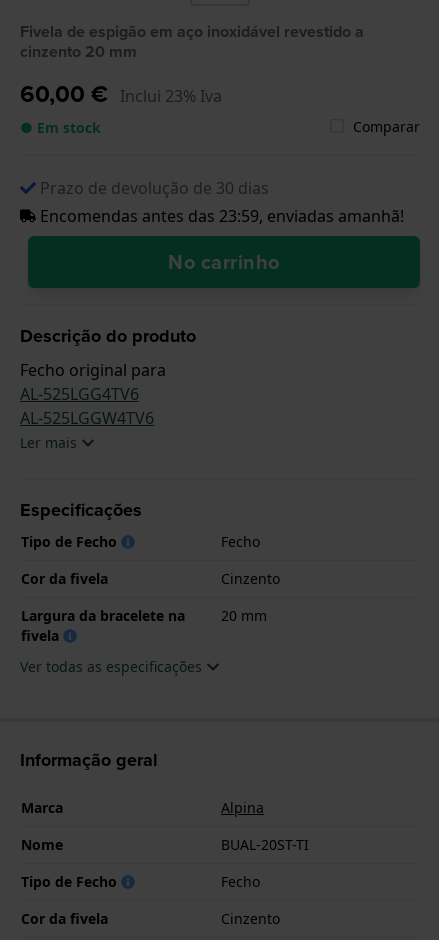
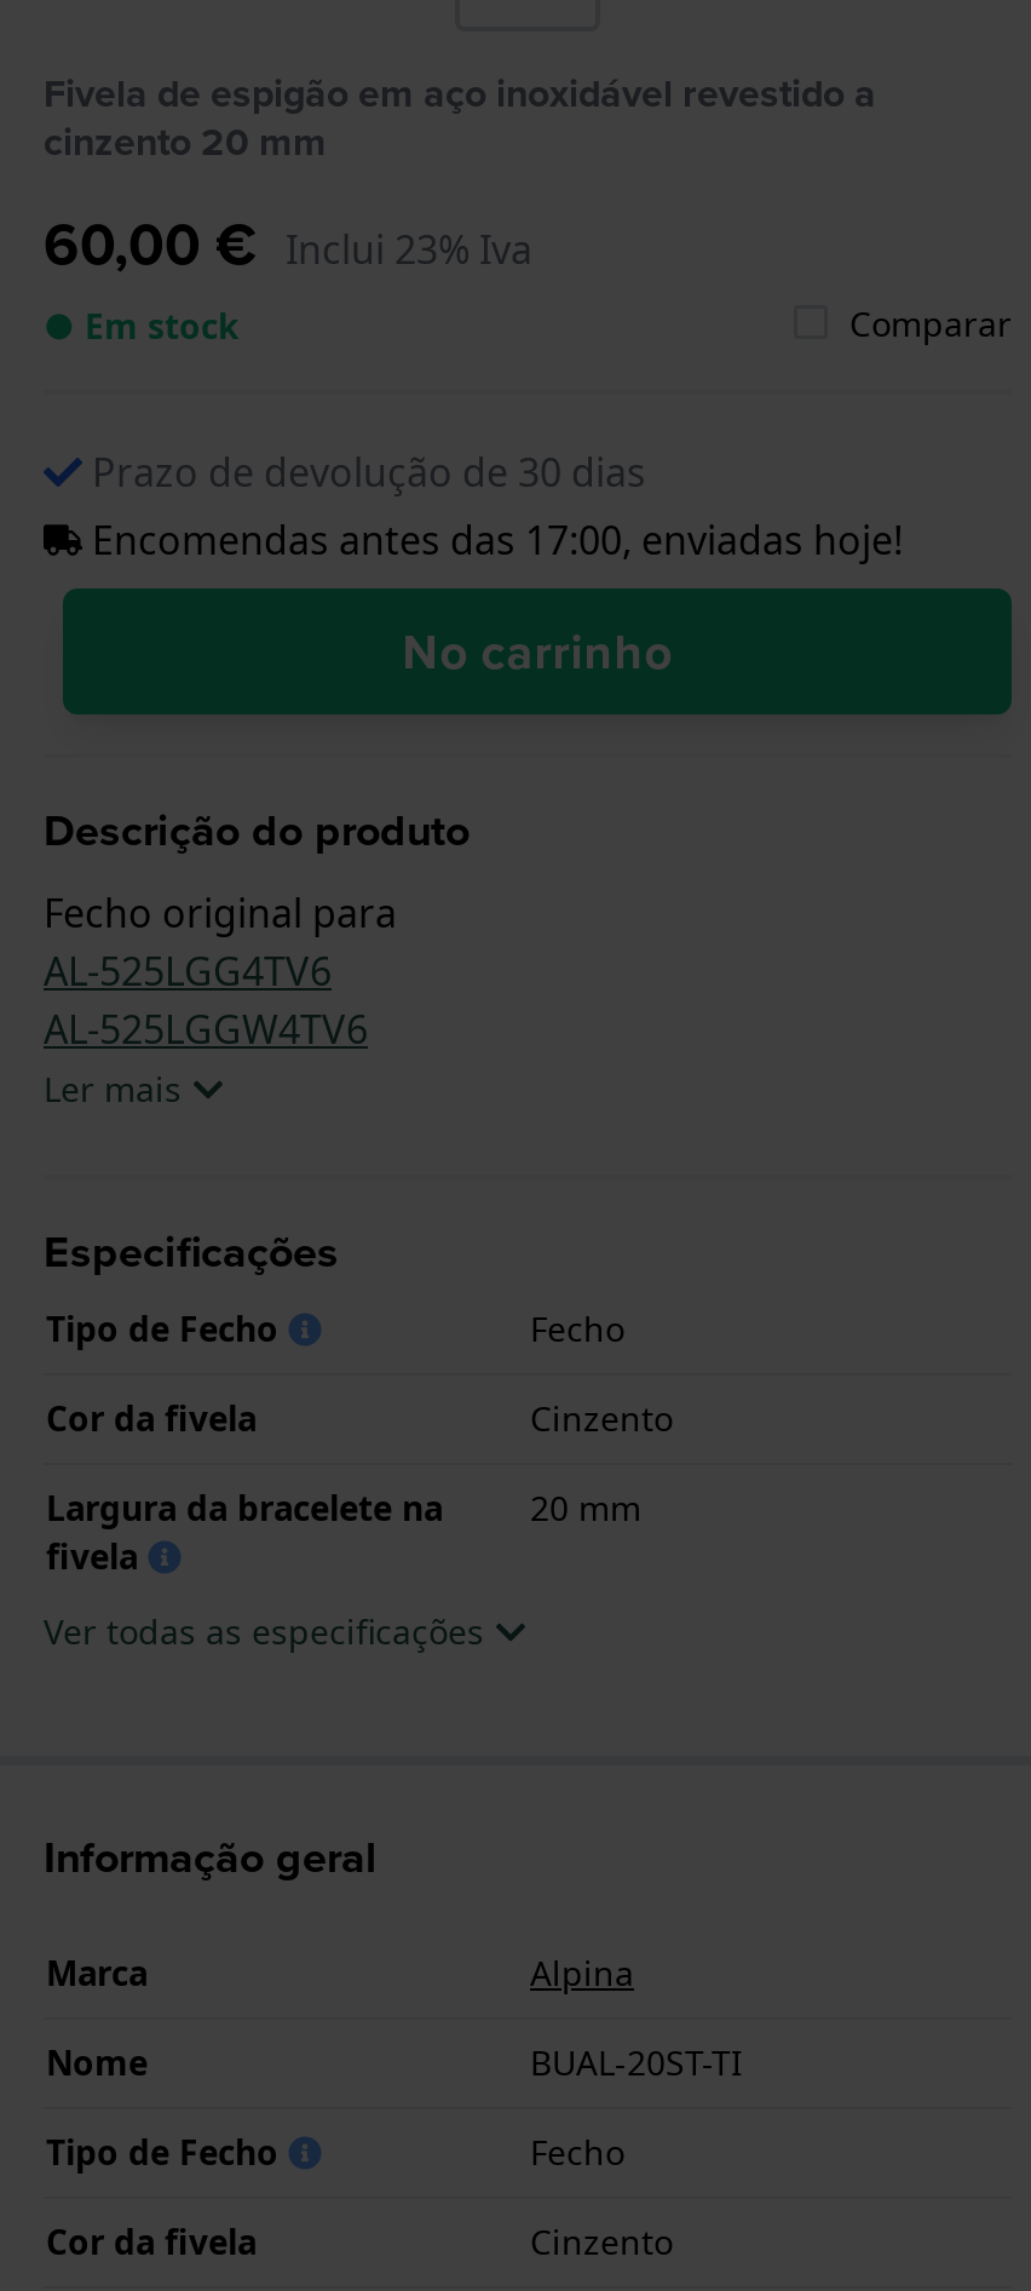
[36,205,404,227] Encomendas antes das 23:59, enviadas amanhã! -> [82,513,903,566] Encomendas antes das 17:00, enviadas hoje!

